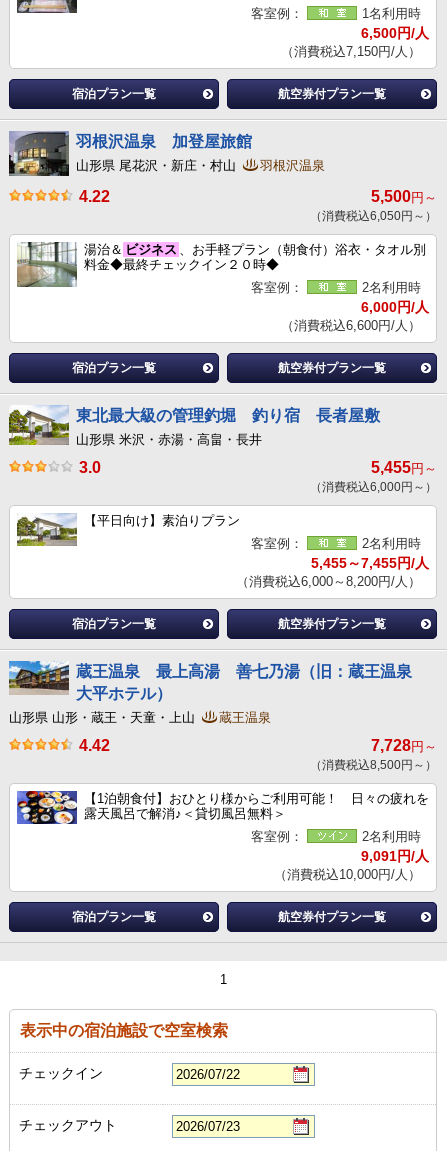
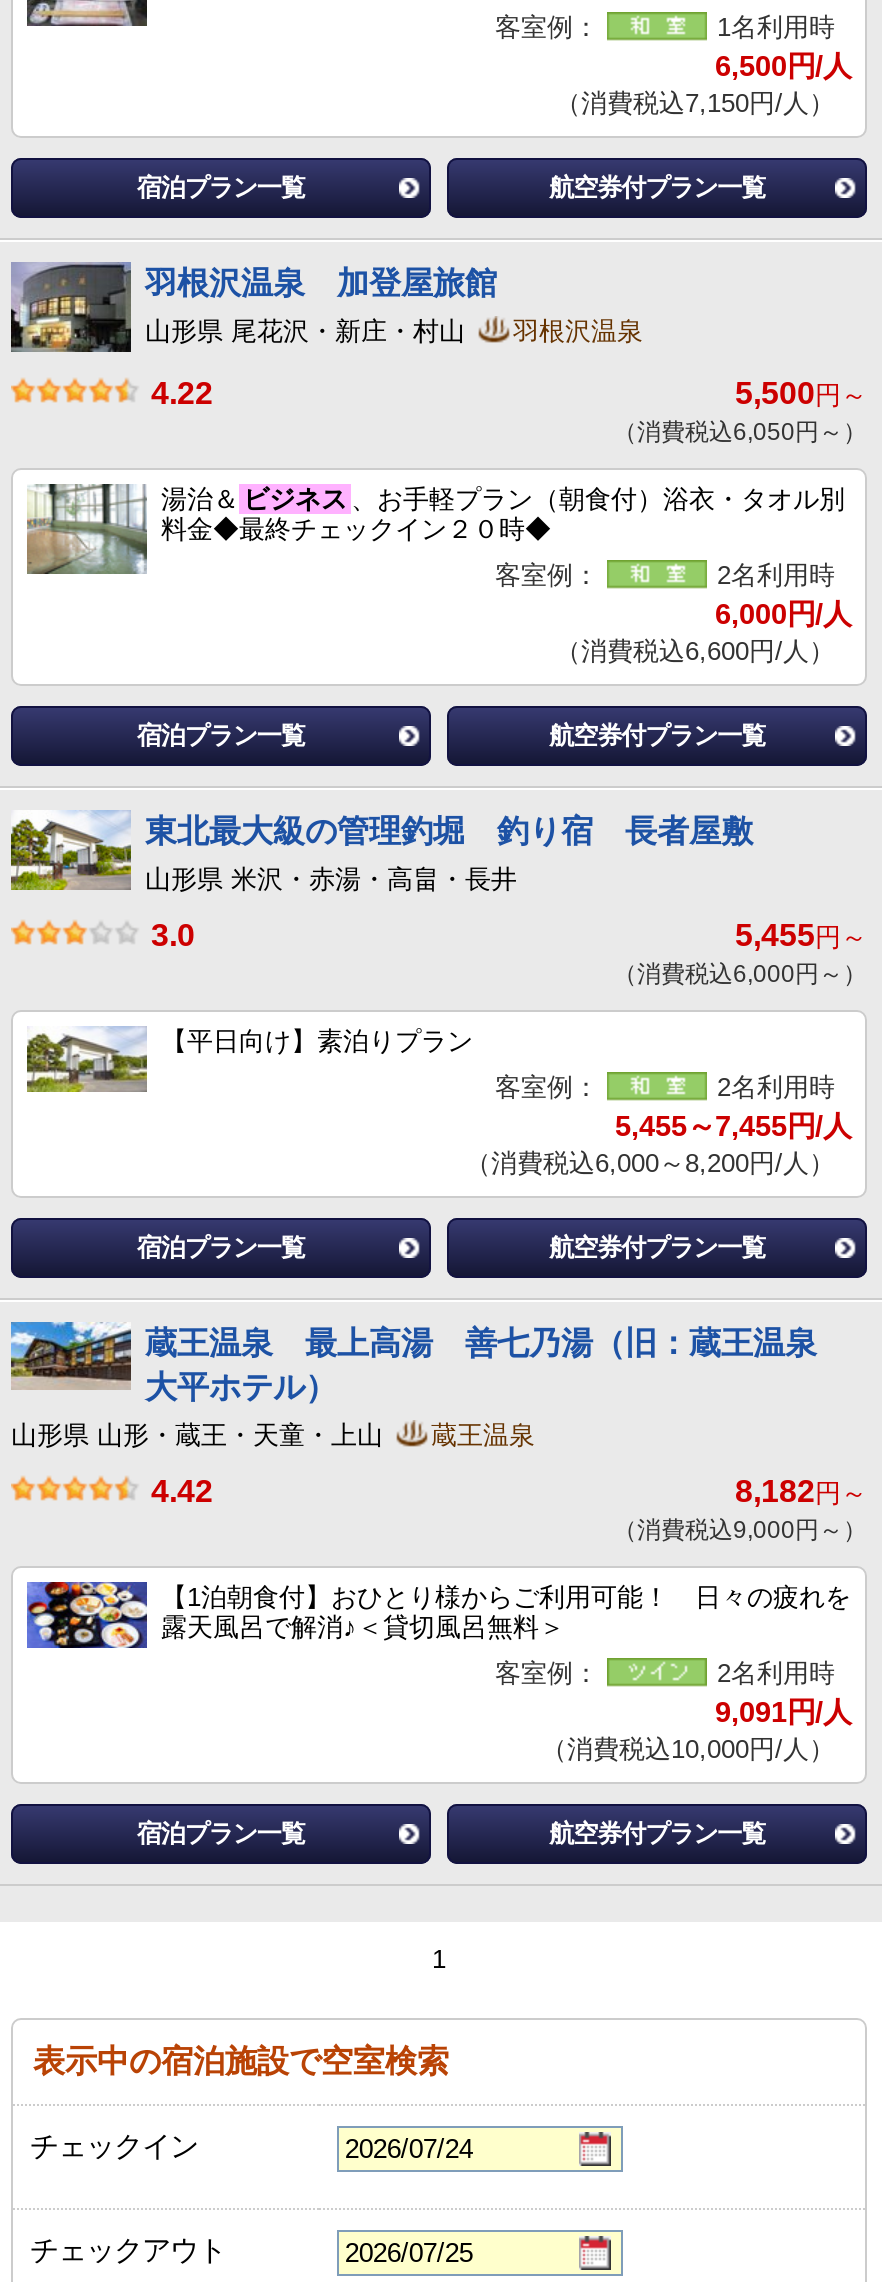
[371,737,437,754] 7,728円～ -> [735,1473,867,1507] 8,182円～
[310,758,437,772] （消費税込8,500円～） -> [613,1515,867,1543] （消費税込9,000円～）

